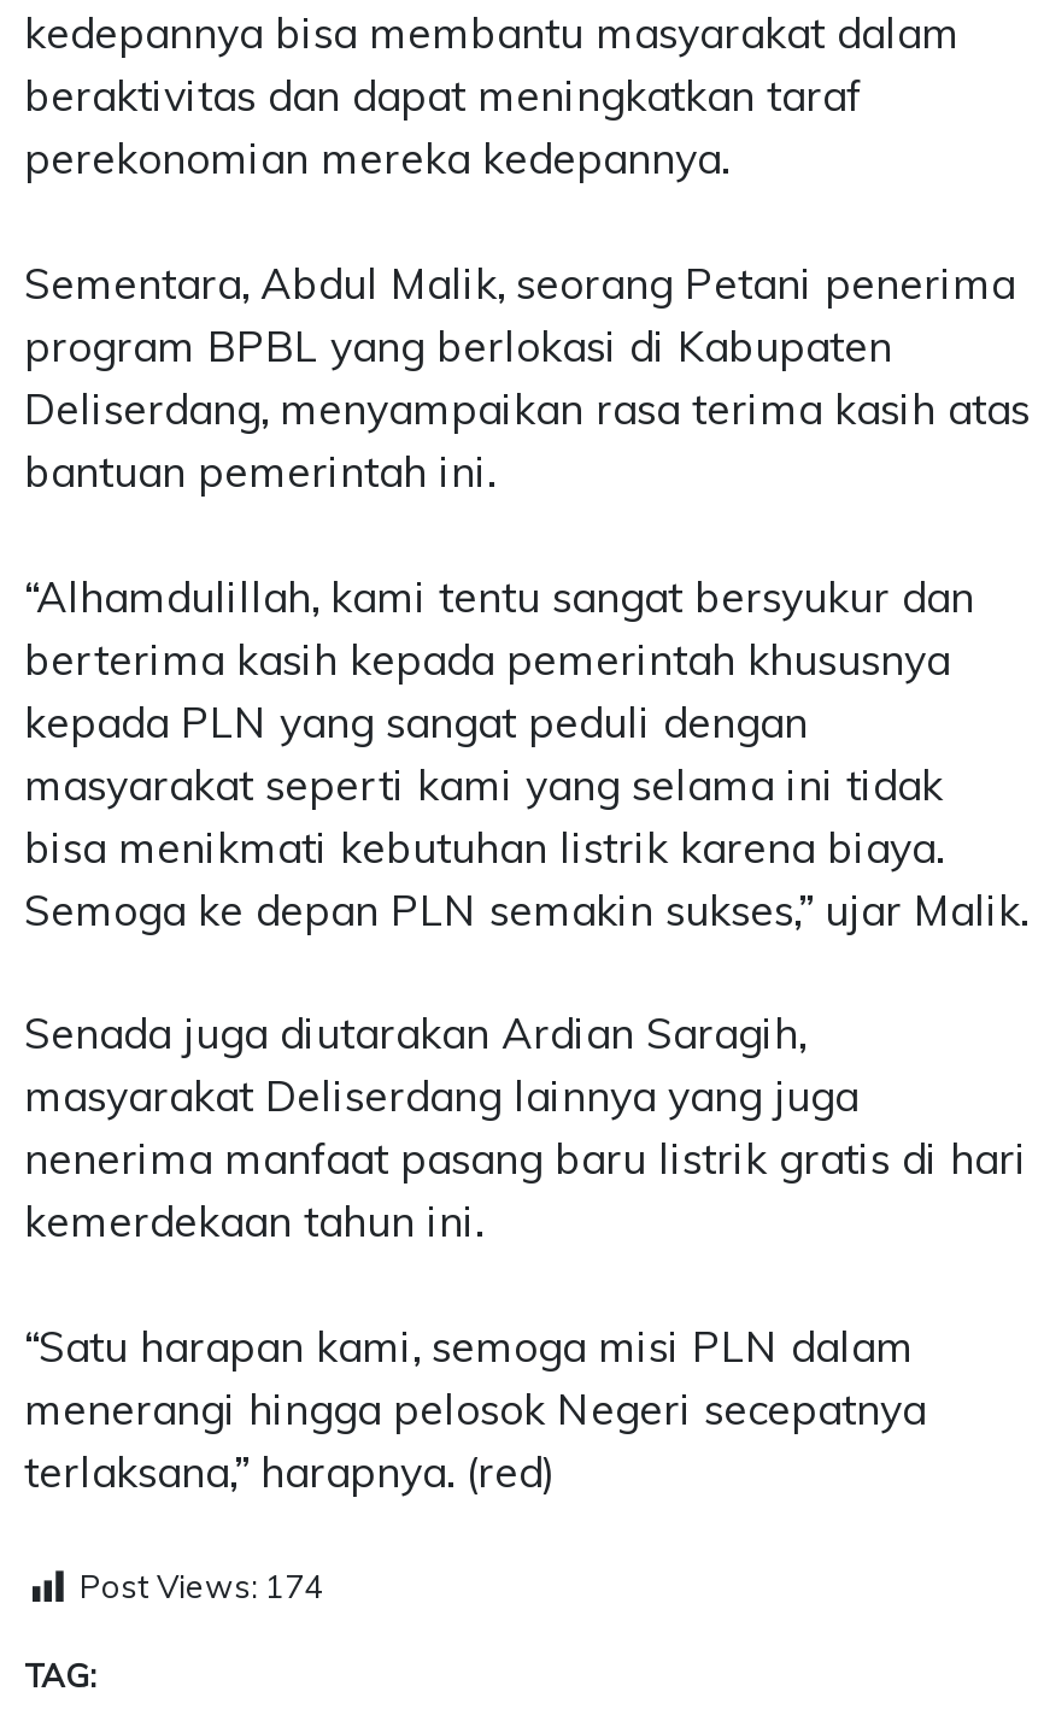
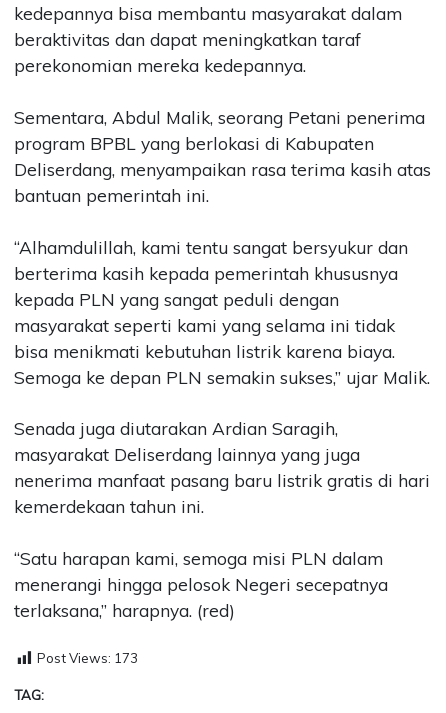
[80,1568,323,1607] Post Views: 174 -> [37,650,138,666] Post Views: 173

